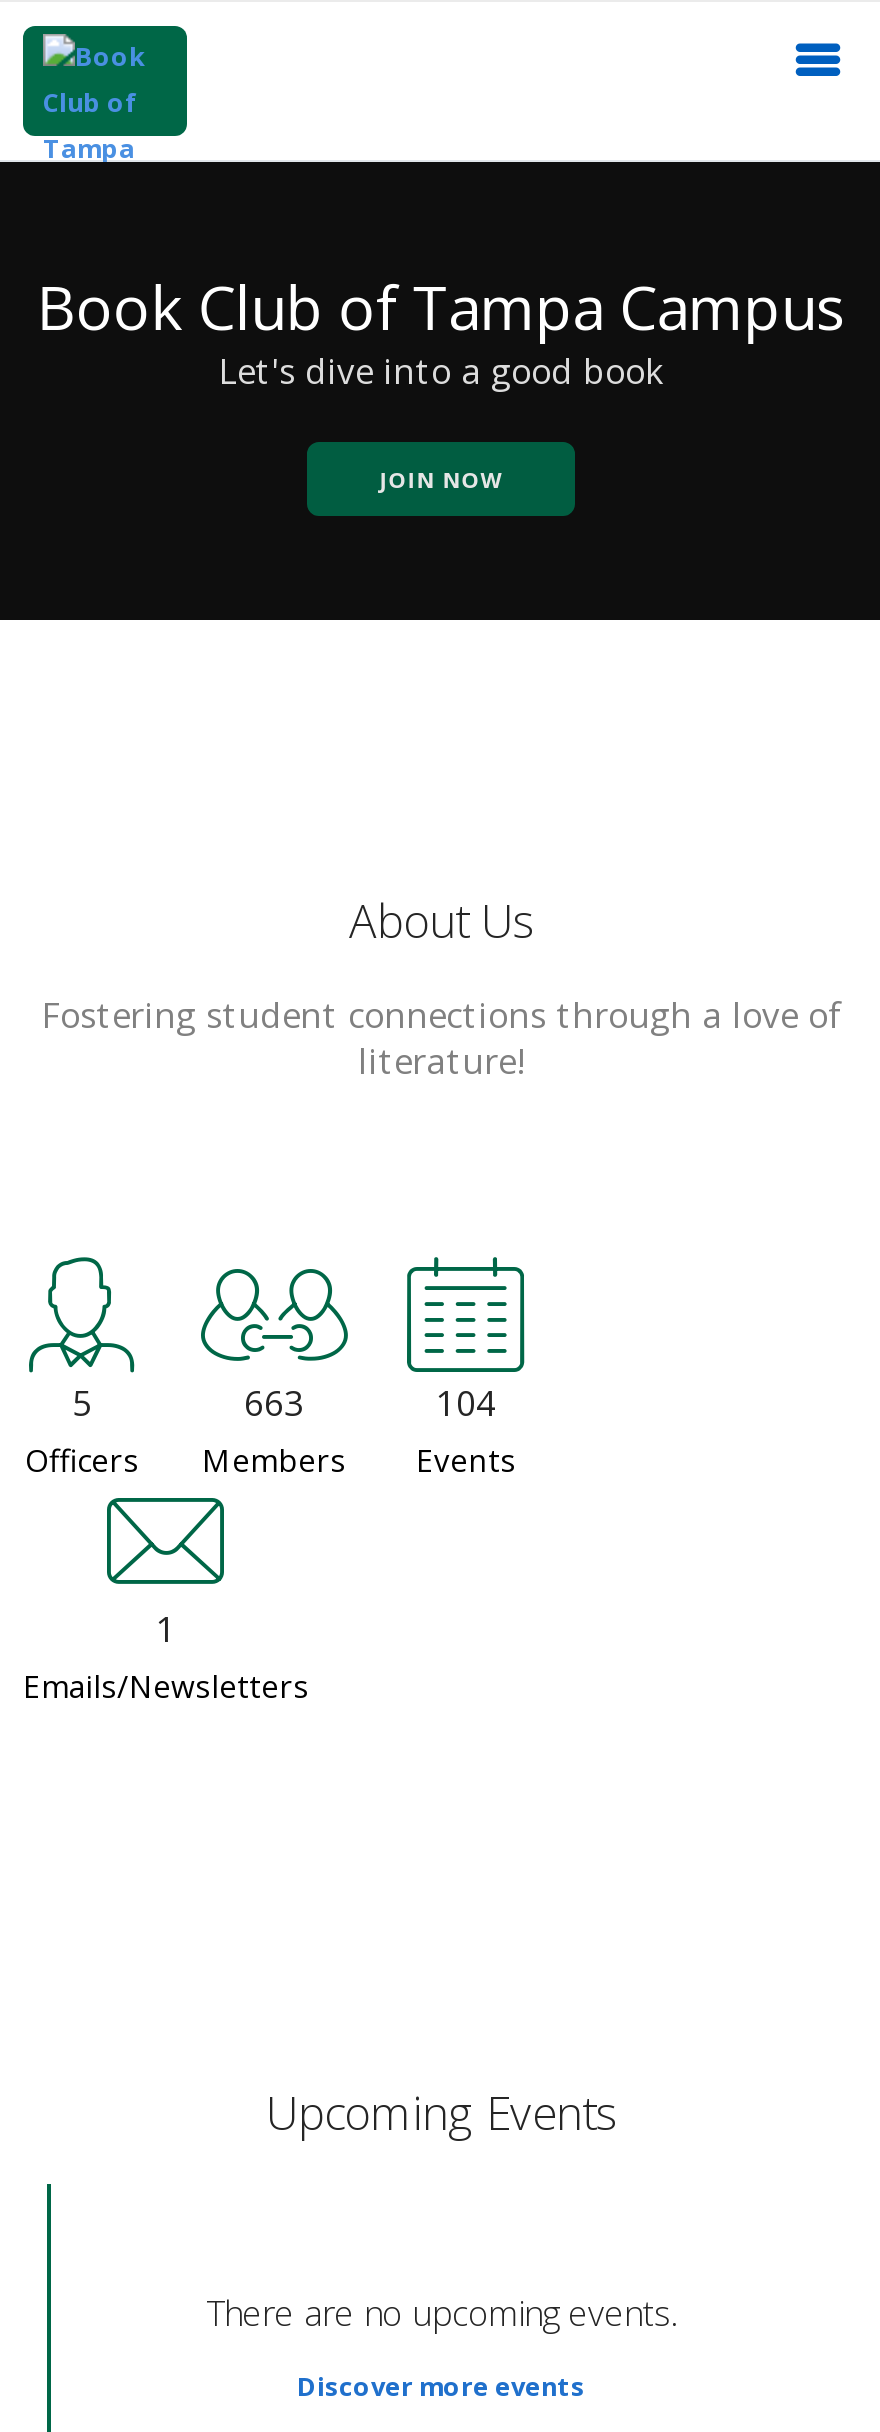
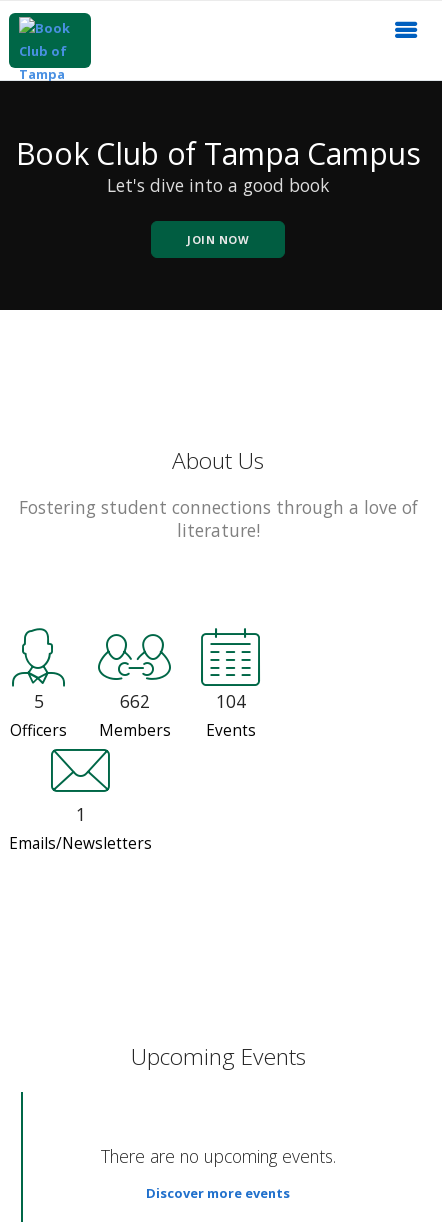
[244,1379,304,1427] 663 -> [119,689,149,713] 662

